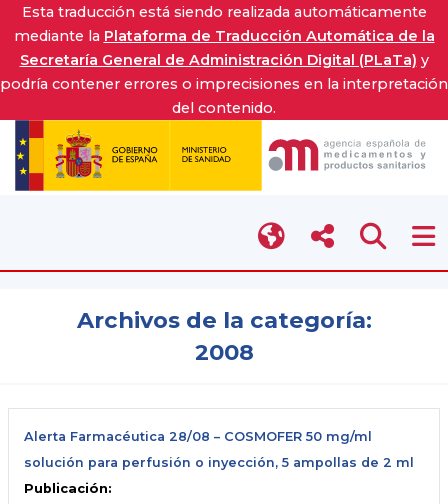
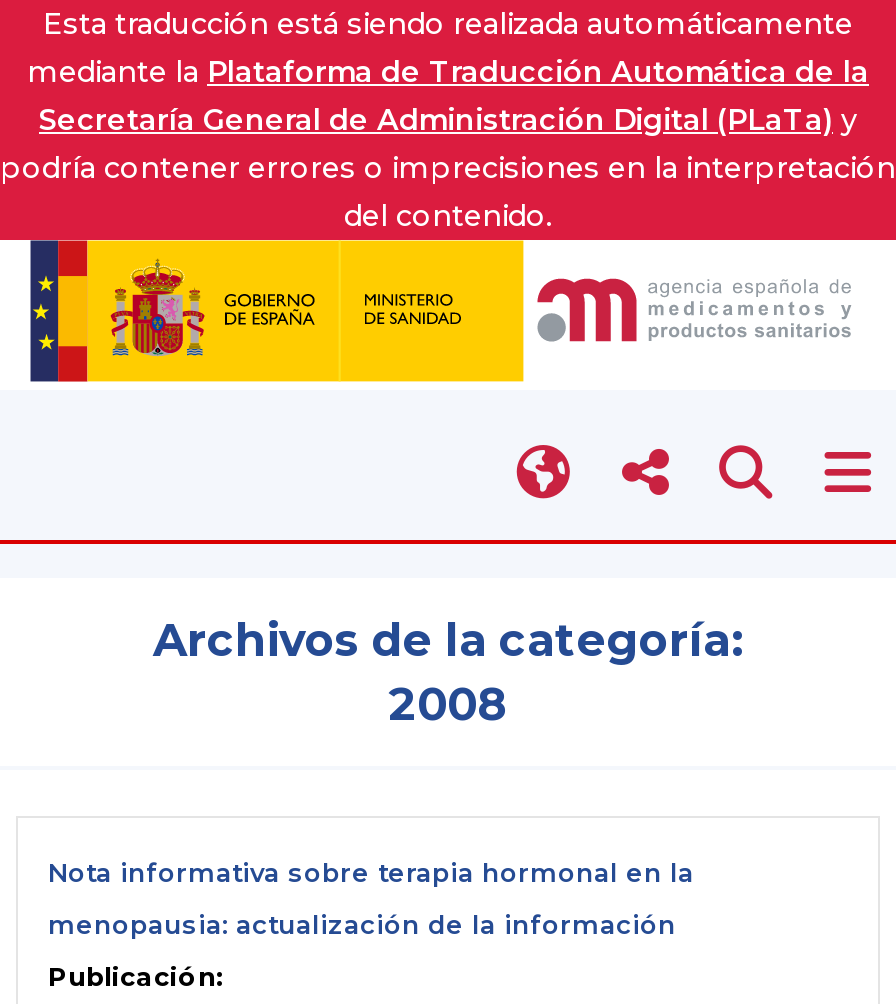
[24,429,372,444] Alerta Farmacéutica 28/08 – COSMOFER 50 mg/ml -> [48,858,694,888] Nota informativa sobre terapia hormonal en la
[24,455,414,470] solución para perfusión o inyección, 5 ampollas de 2 ml -> [48,910,676,940] menopausia: actualización de la información

